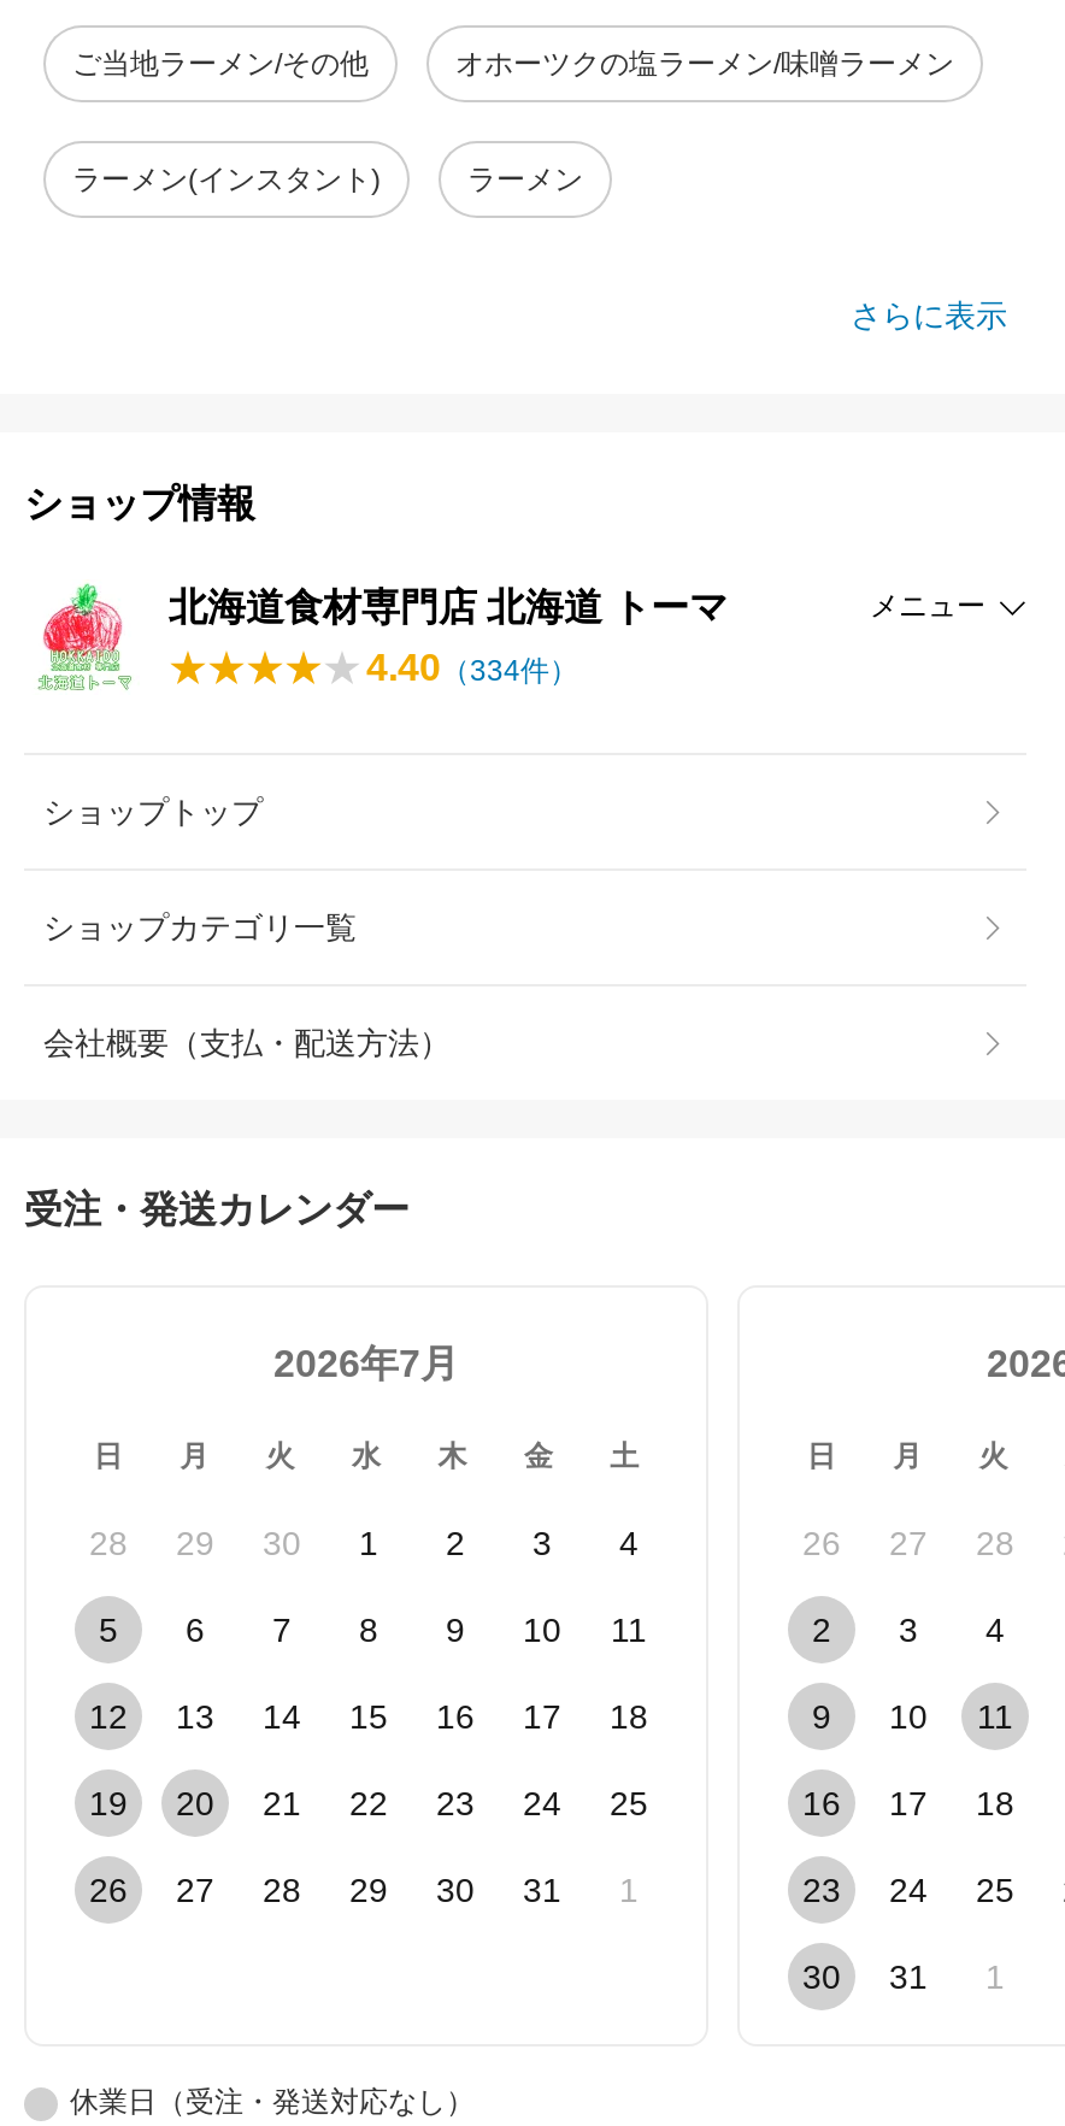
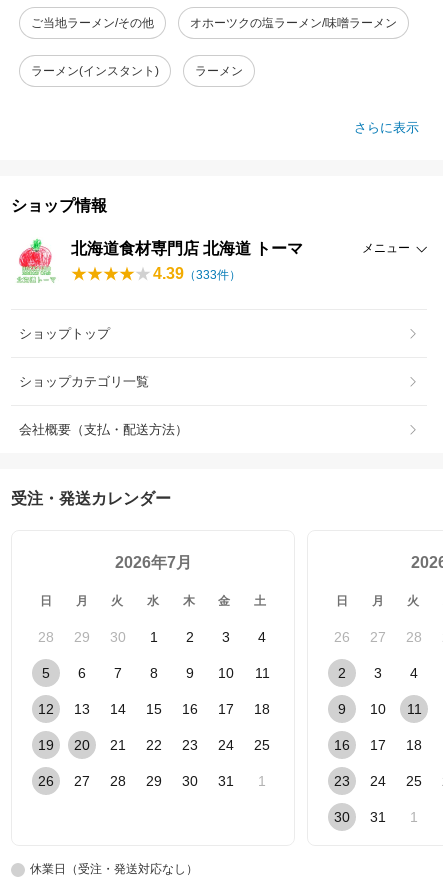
[366,647,578,688] 4.40（334件） -> [153,265,241,282] 4.39（333件）

